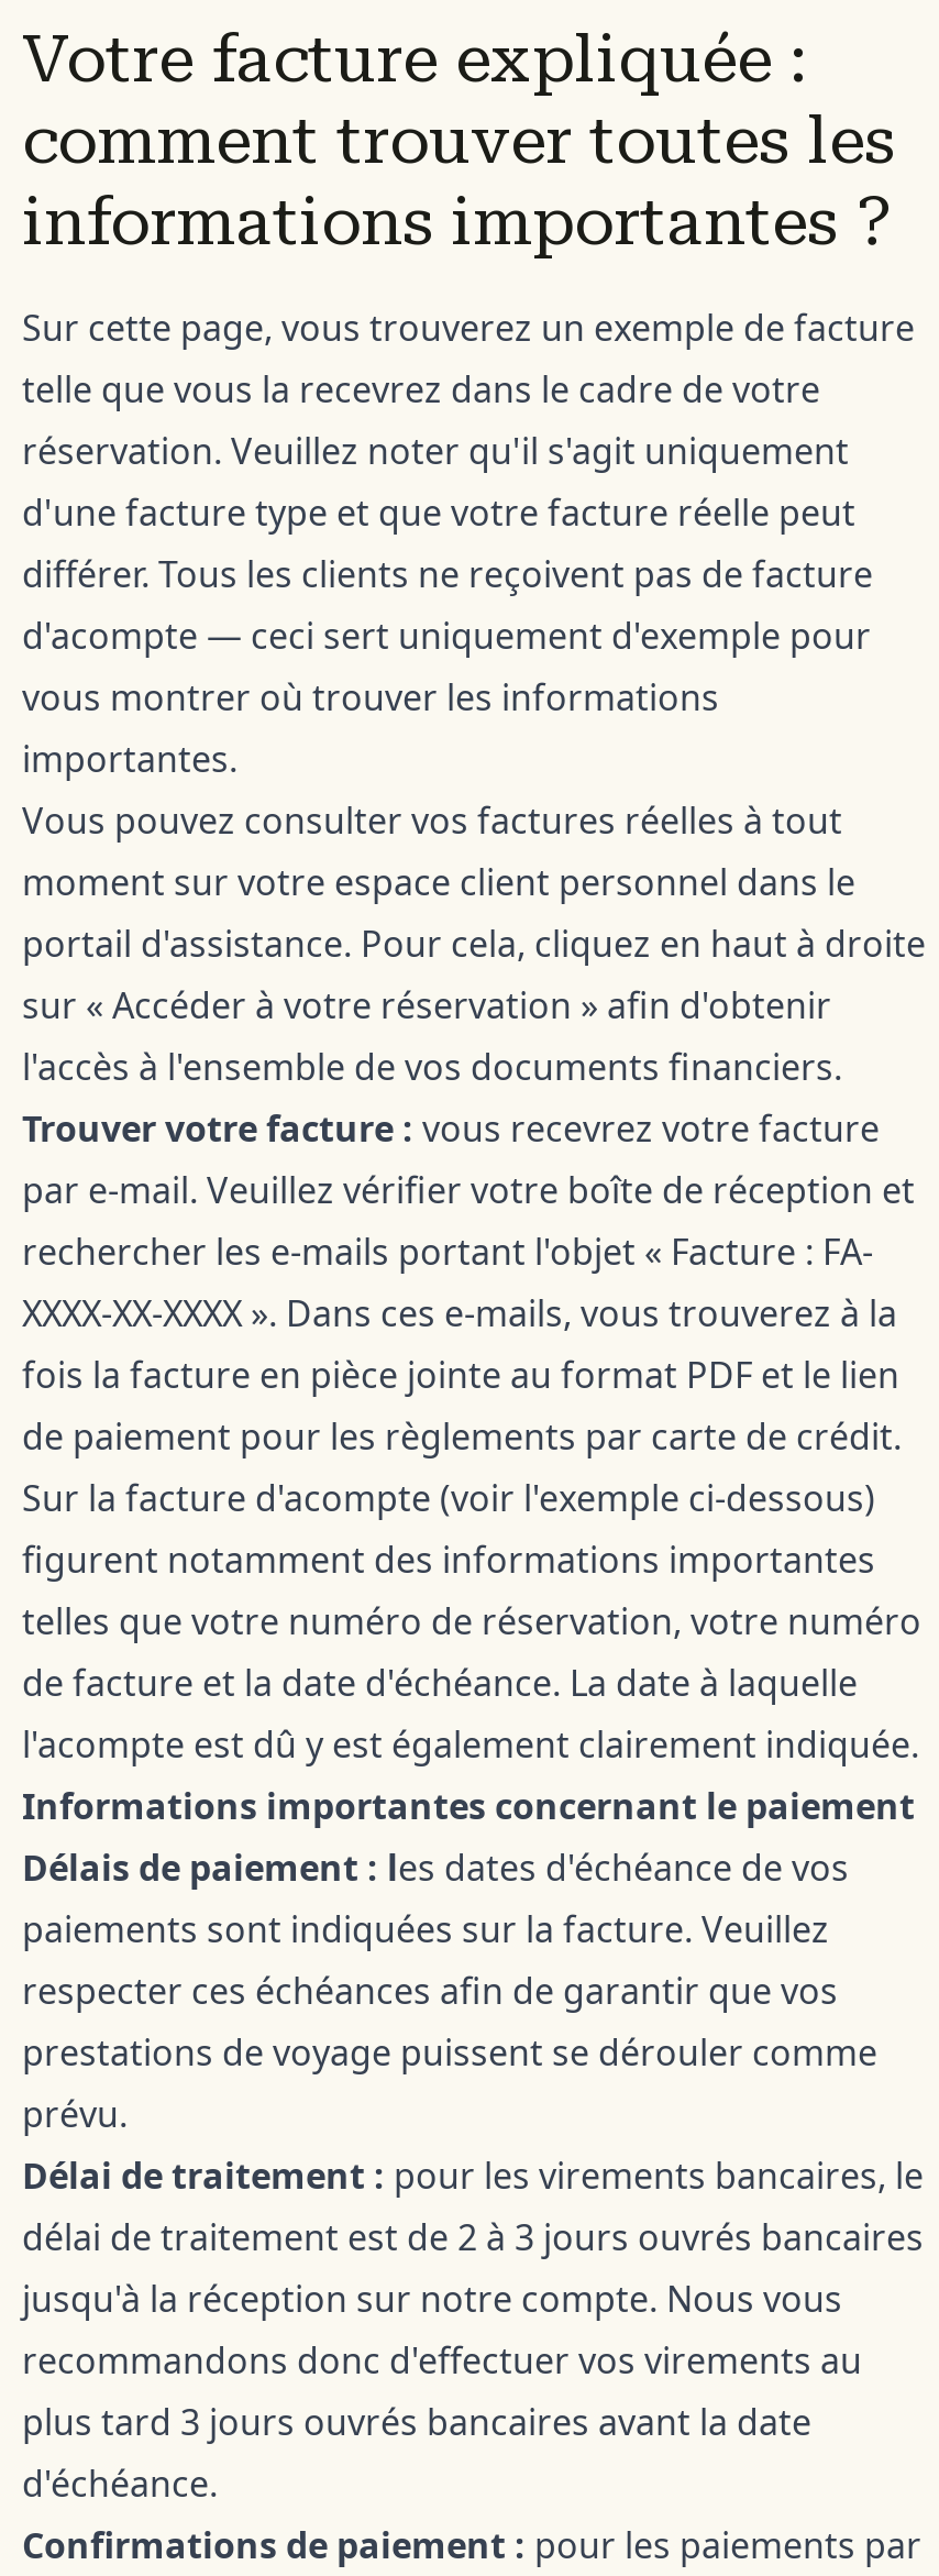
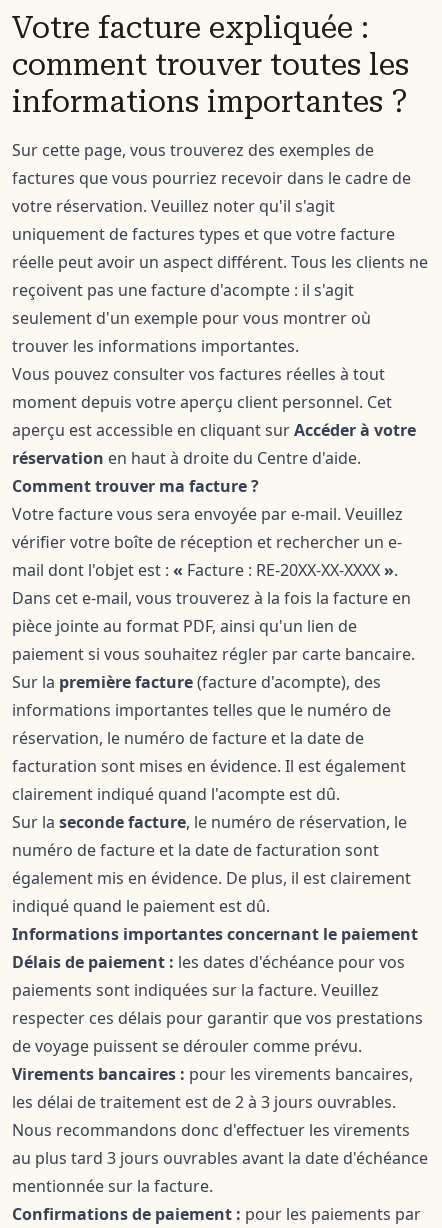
[22,304,915,783] Sur cette page, vous trouverez un exemple de facture | telle que vous la recevrez dans le cadre de votre | réservation. Veuillez noter qu'il s'agit uniquement | d'une facture type et que votre facture réelle peut | différer. Tous les clients ne reçoivent pas de facture | d'acompte — ceci sert uniquement d'exemple pour | vous montrer où trouver les informations | importantes. -> [12,139,428,357] Sur cette page, vous trouverez des exemples de | factures que vous pourriez recevoir dans le cadre de | votre réservation. Veuillez noter qu'il s'agit | uniquement de factures types et que votre facture | réelle peut avoir un aspect différent. Tous les clients ne | reçoivent pas une facture d'acompte : il s'agit | seulement d'un exemple pour vous montrer où | trouver les informations importantes.
[22,858,926,1769] moment sur votre espace client personnel dans le | portail d'assistance. Pour cela, cliquez en haut à droite | sur « Accéder à votre réservation » afin d'obtenir | l'accès à l'ensemble de vos documents financiers. | Trouver votre facture : vous recevrez votre facture | par e-mail. Veuillez vérifier votre boîte de réception et | rechercher les e-mails portant l'objet « Facture : FA- | XXXX-XX-XXXX ». Dans ces e-mails, vous trouverez à la | fois la facture en pièce jointe au format PDF et le lien | de paiement pour les règlements par carte de crédit. | Sur la facture d'acompte (voir l'exemple ci-dessous) | figurent notamment des informations importantes | telles que votre numéro de réservation, votre numéro | de facture et la date d'échéance. La date à laquelle | l'acompte est dû y est également clairement indiquée. -> [12,391,416,917] moment depuis votre aperçu client personnel. Cet | aperçu est accessible en cliquant sur Accéder à votre | réservation en haut à droite du Centre d'aide. | Comment trouver ma facture ? | Votre facture vous sera envoyée par e-mail. Veuillez | vérifier votre boîte de réception et rechercher un e- | mail dont l'objet est : «Facture : RE-20XX-XX-XXXX». | Dans cet e-mail, vous trouverez à la fois la facture en | pièce jointe au format PDF, ainsi qu'un lien de | paiement si vous souhaitez régler par carte bancaire. | Sur la première facture (facture d'acompte), des | informations importantes telles que le numéro de | réservation, le numéro de facture et la date de | facturation sont mises en évidence. Il est également | clairement indiqué quand l'acompte est dû. | Sur la seconde facture, le numéro de réservation, le | numéro de facture et la date de facturation sont | également mis en évidence. De plus, il est clairement | indiqué quand le paiement est dû.
moved [22,1782,915,1830] -> [12,923,418,945]: Informations importantes concernant le paiement
[22,1843,849,1892] Délais de paiement : l es dates d'échéance de vos -> [12,951,405,973] Délais de paiement : les dates d'échéance pour vos
moved [22,1905,829,1953] -> [12,979,379,1001]: paiements sont indiquées sur la facture. Veuillez
[22,1967,924,2508] respecter ces échéances afin de garantir que vos | prestations de voyage puissent se dérouler comme | prévu. | Délai de traitement : pour les virements bancaires, le | délai de traitement est de 2 à 3 jours ouvrés bancaires | jusqu'à la réception sur notre compte. Nous vous | recommandons donc d'effectuer vos virements au | plus tard 3 jours ouvrés bancaires avant la date | d'échéance. -> [12,1007,428,1197] respecter ces délais pour garantir que vos prestations | de voyage puissent se dérouler comme prévu. | Virements bancaires : pour les virements bancaires, | les délai de traitement est de 2 à 3 jours ouvrables. | Nous recommandons donc d'effectuer les virements | au plus tard 3 jours ouvrables avant la date d'échéance | mentionnée sur la facture.

